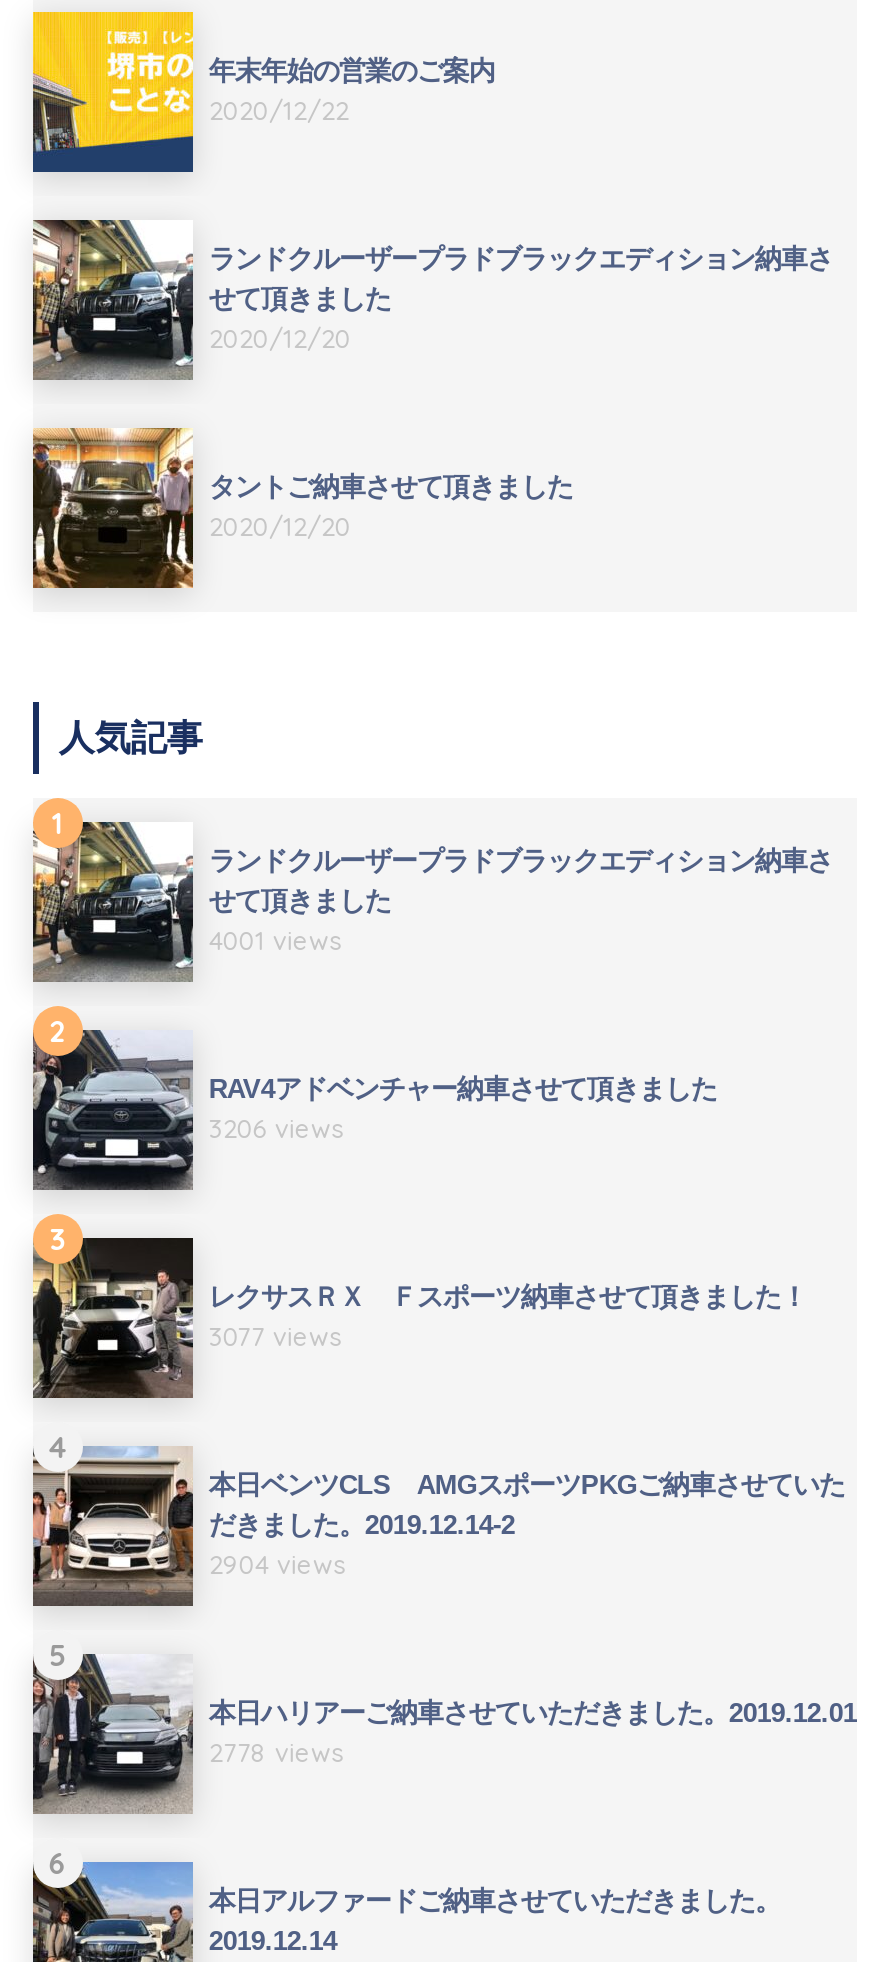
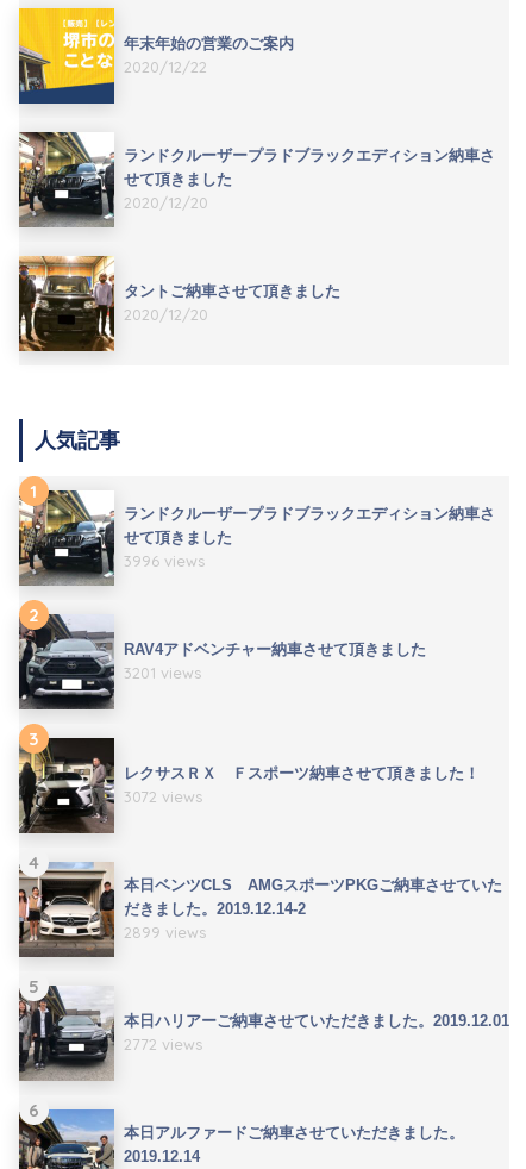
[209,925,341,957] 4001 views -> [124,552,205,571] 3996 views
[209,1113,343,1145] 3206 views -> [124,663,201,682] 3201 views
[209,1321,341,1353] 3077 views -> [124,787,202,806] 3072 views
[209,1549,345,1581] 2904 views -> [124,923,206,942] 2899 views
[209,1737,343,1769] 2778 views -> [124,1035,202,1054] 2772 views

